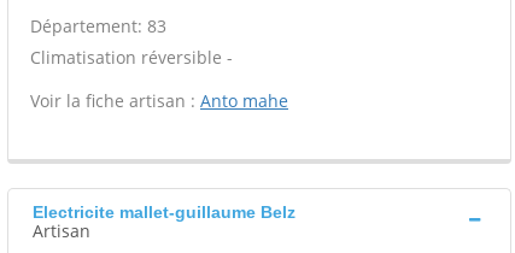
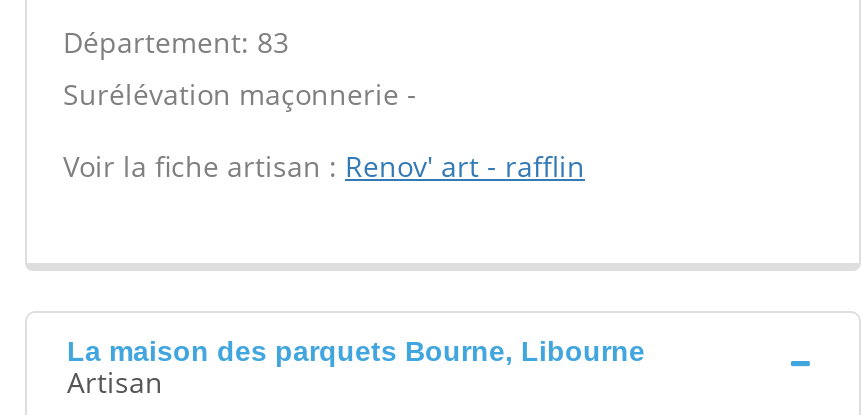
[30,46,233,69] Climatisation réversible - -> [63,75,417,113] Surélévation maçonnerie -
[30,89,288,112] Voir la fiche artisan : Anto mahe -> [63,147,585,185] Voir la fiche artisan : Renov' art - rafflin
[33,202,295,222] Electricite mallet-guillaume Belz -> [67,335,645,367] La maison des parquets Bourne, Libourne

